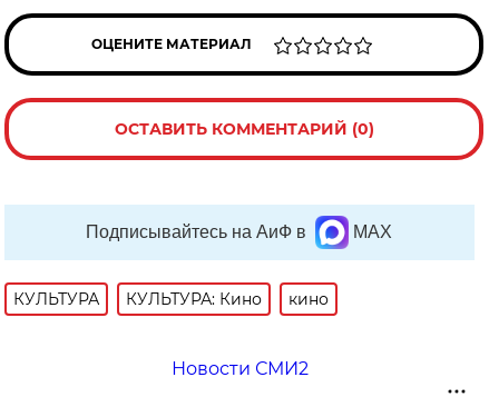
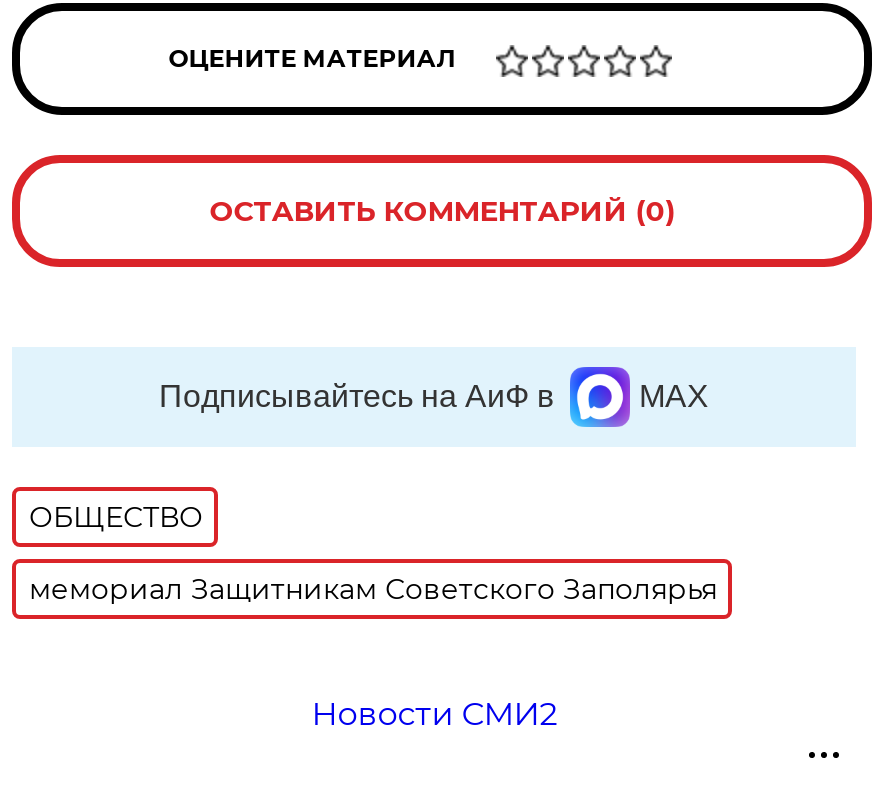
[14,289,329,309] КУЛЬТУРА | КУЛЬТУРА: Кино | кино -> [29,499,717,607] ОБЩЕСТВО | мемориал Защитникам Советского Заполярья

